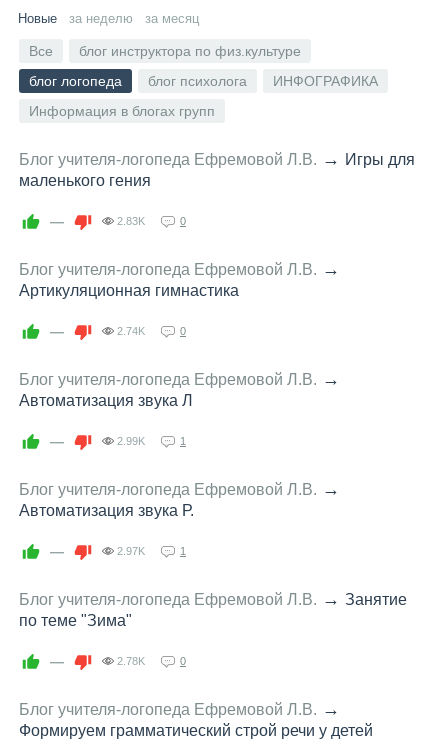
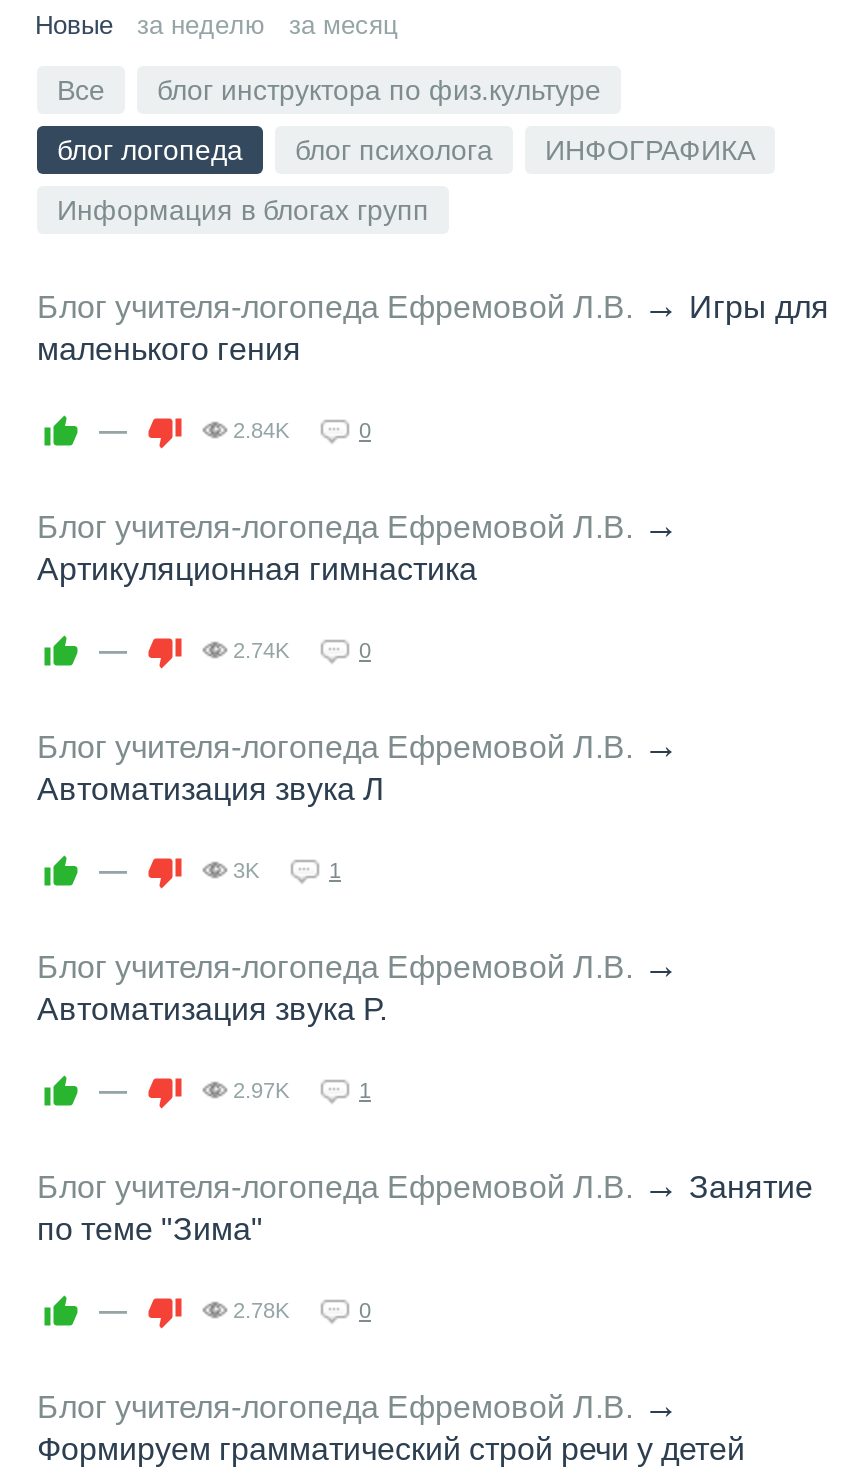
[117,215,145,227] 2.83K -> [233,418,289,442] 2.84K
[117,435,145,447] 2.99K -> [233,858,259,882] 3K

